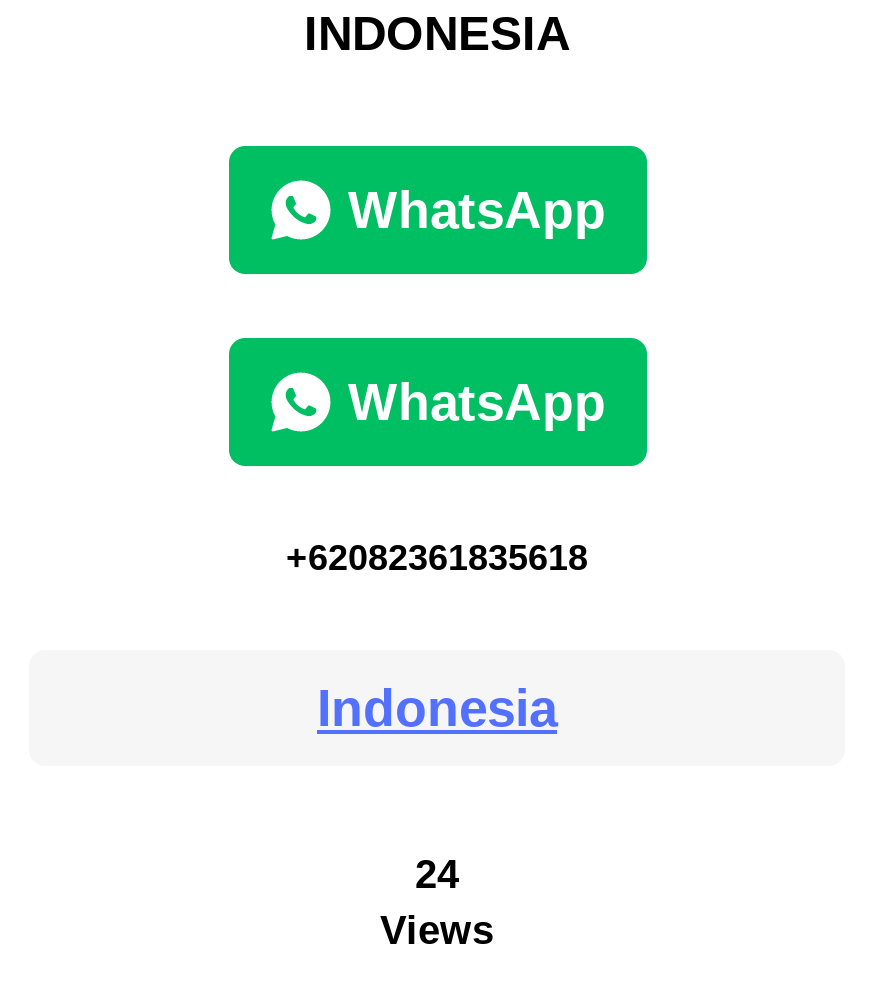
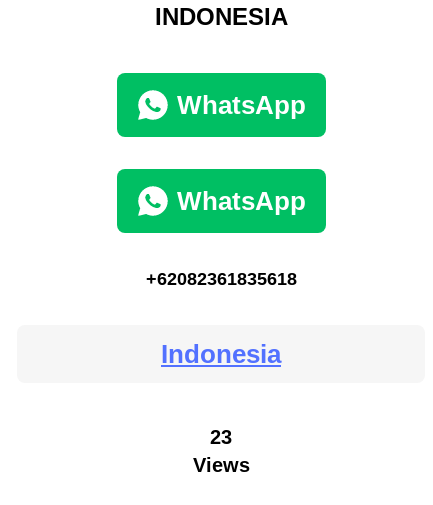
[415,852,459,896] 24 -> [210,426,232,448] 23

